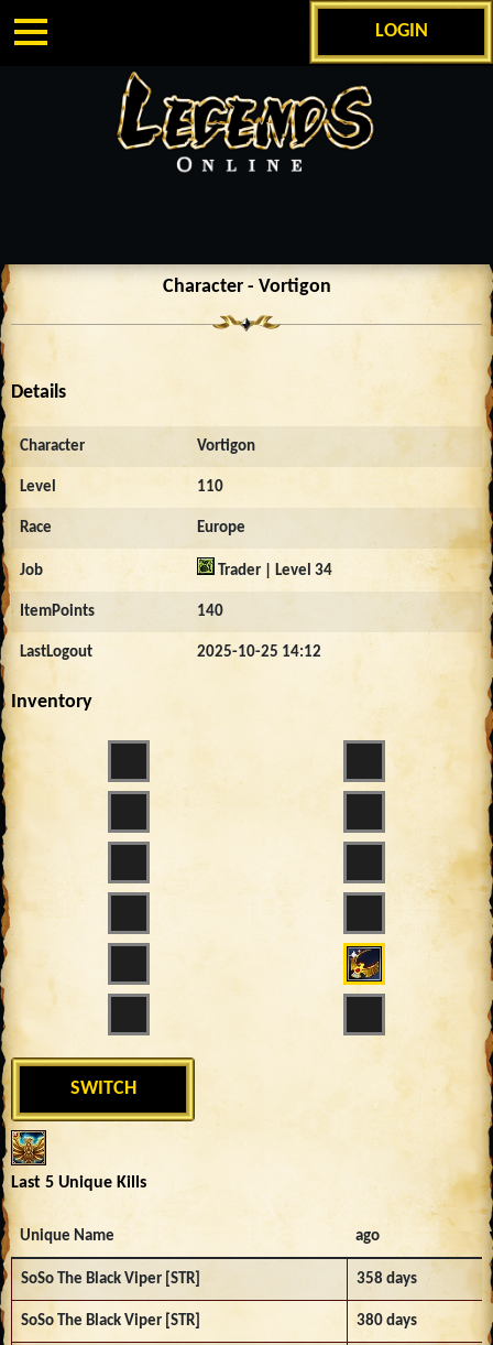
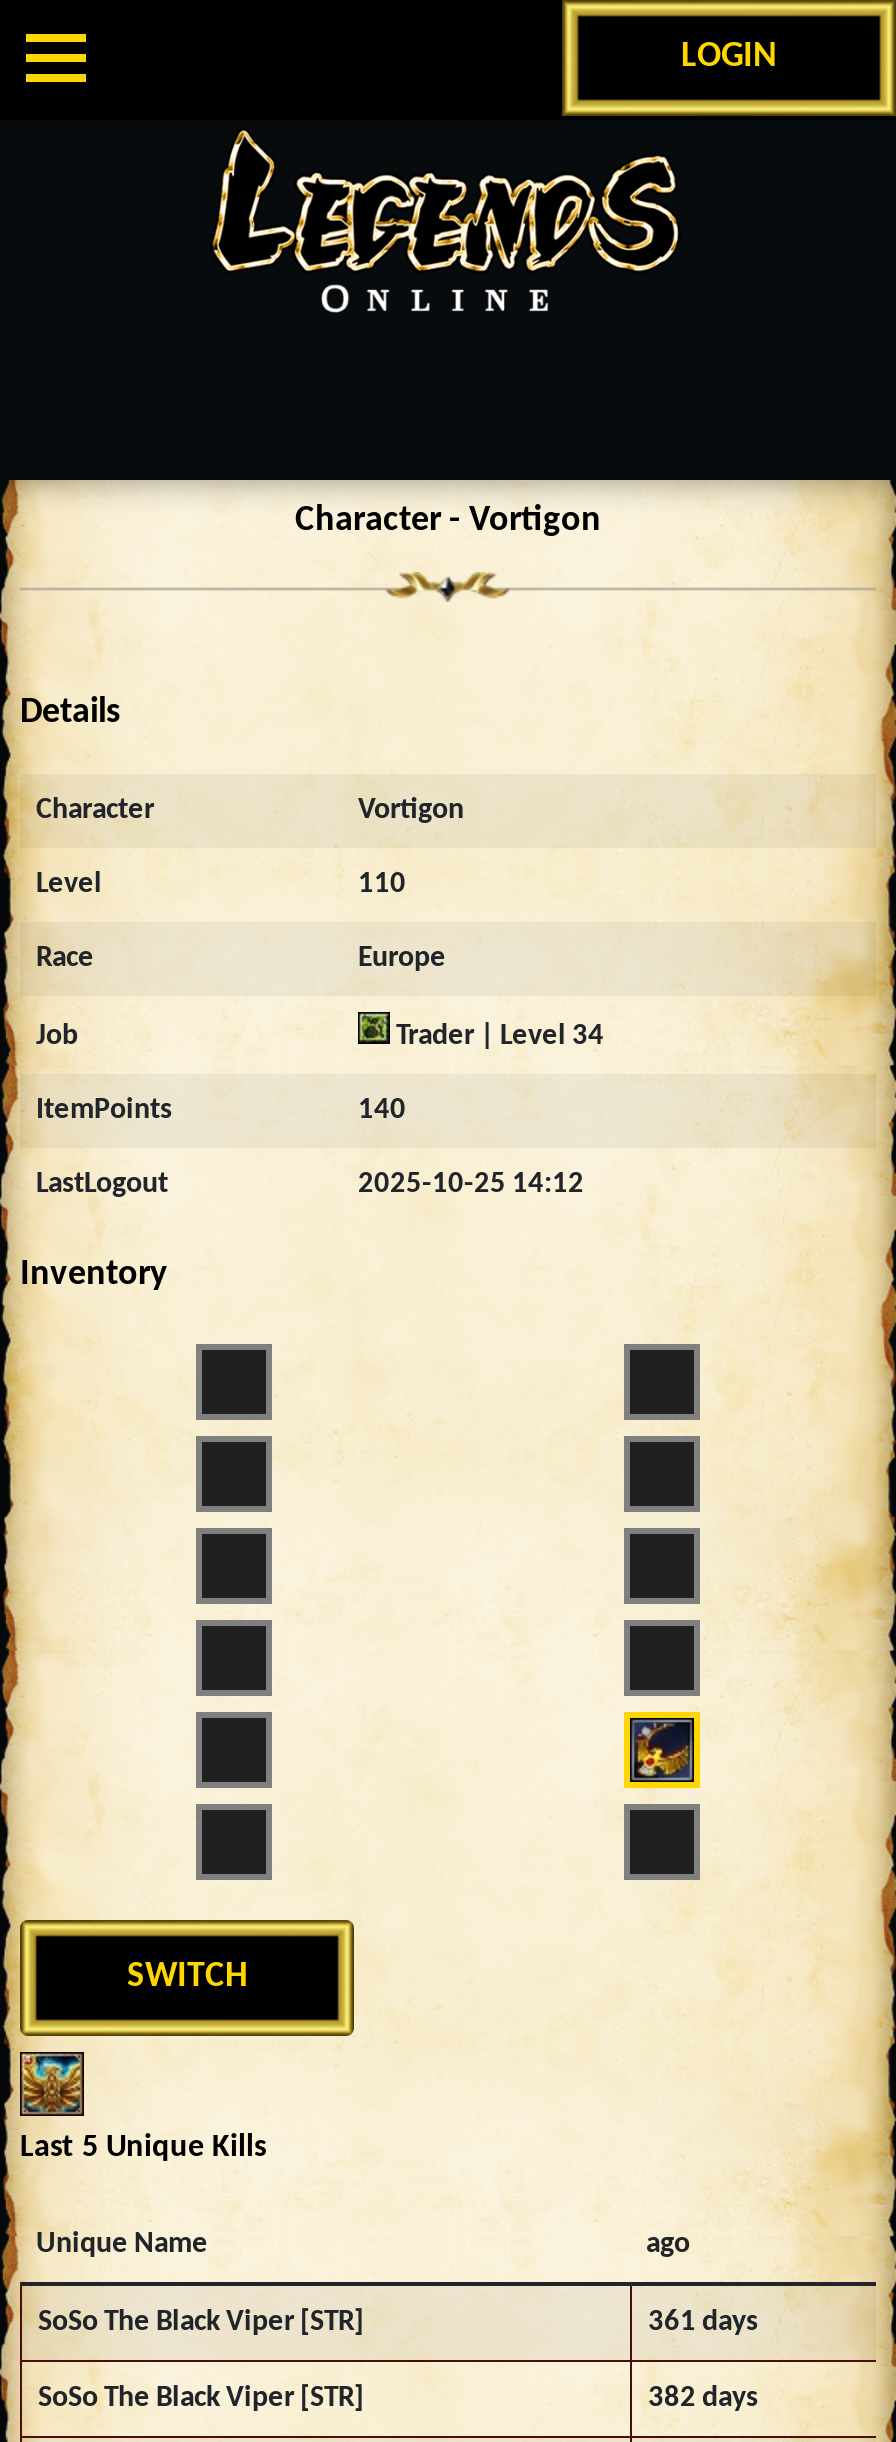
[357,1271,417,1287] 358 days -> [648,2307,758,2337] 361 days
[357,1313,417,1329] 380 days -> [648,2383,758,2413] 382 days

